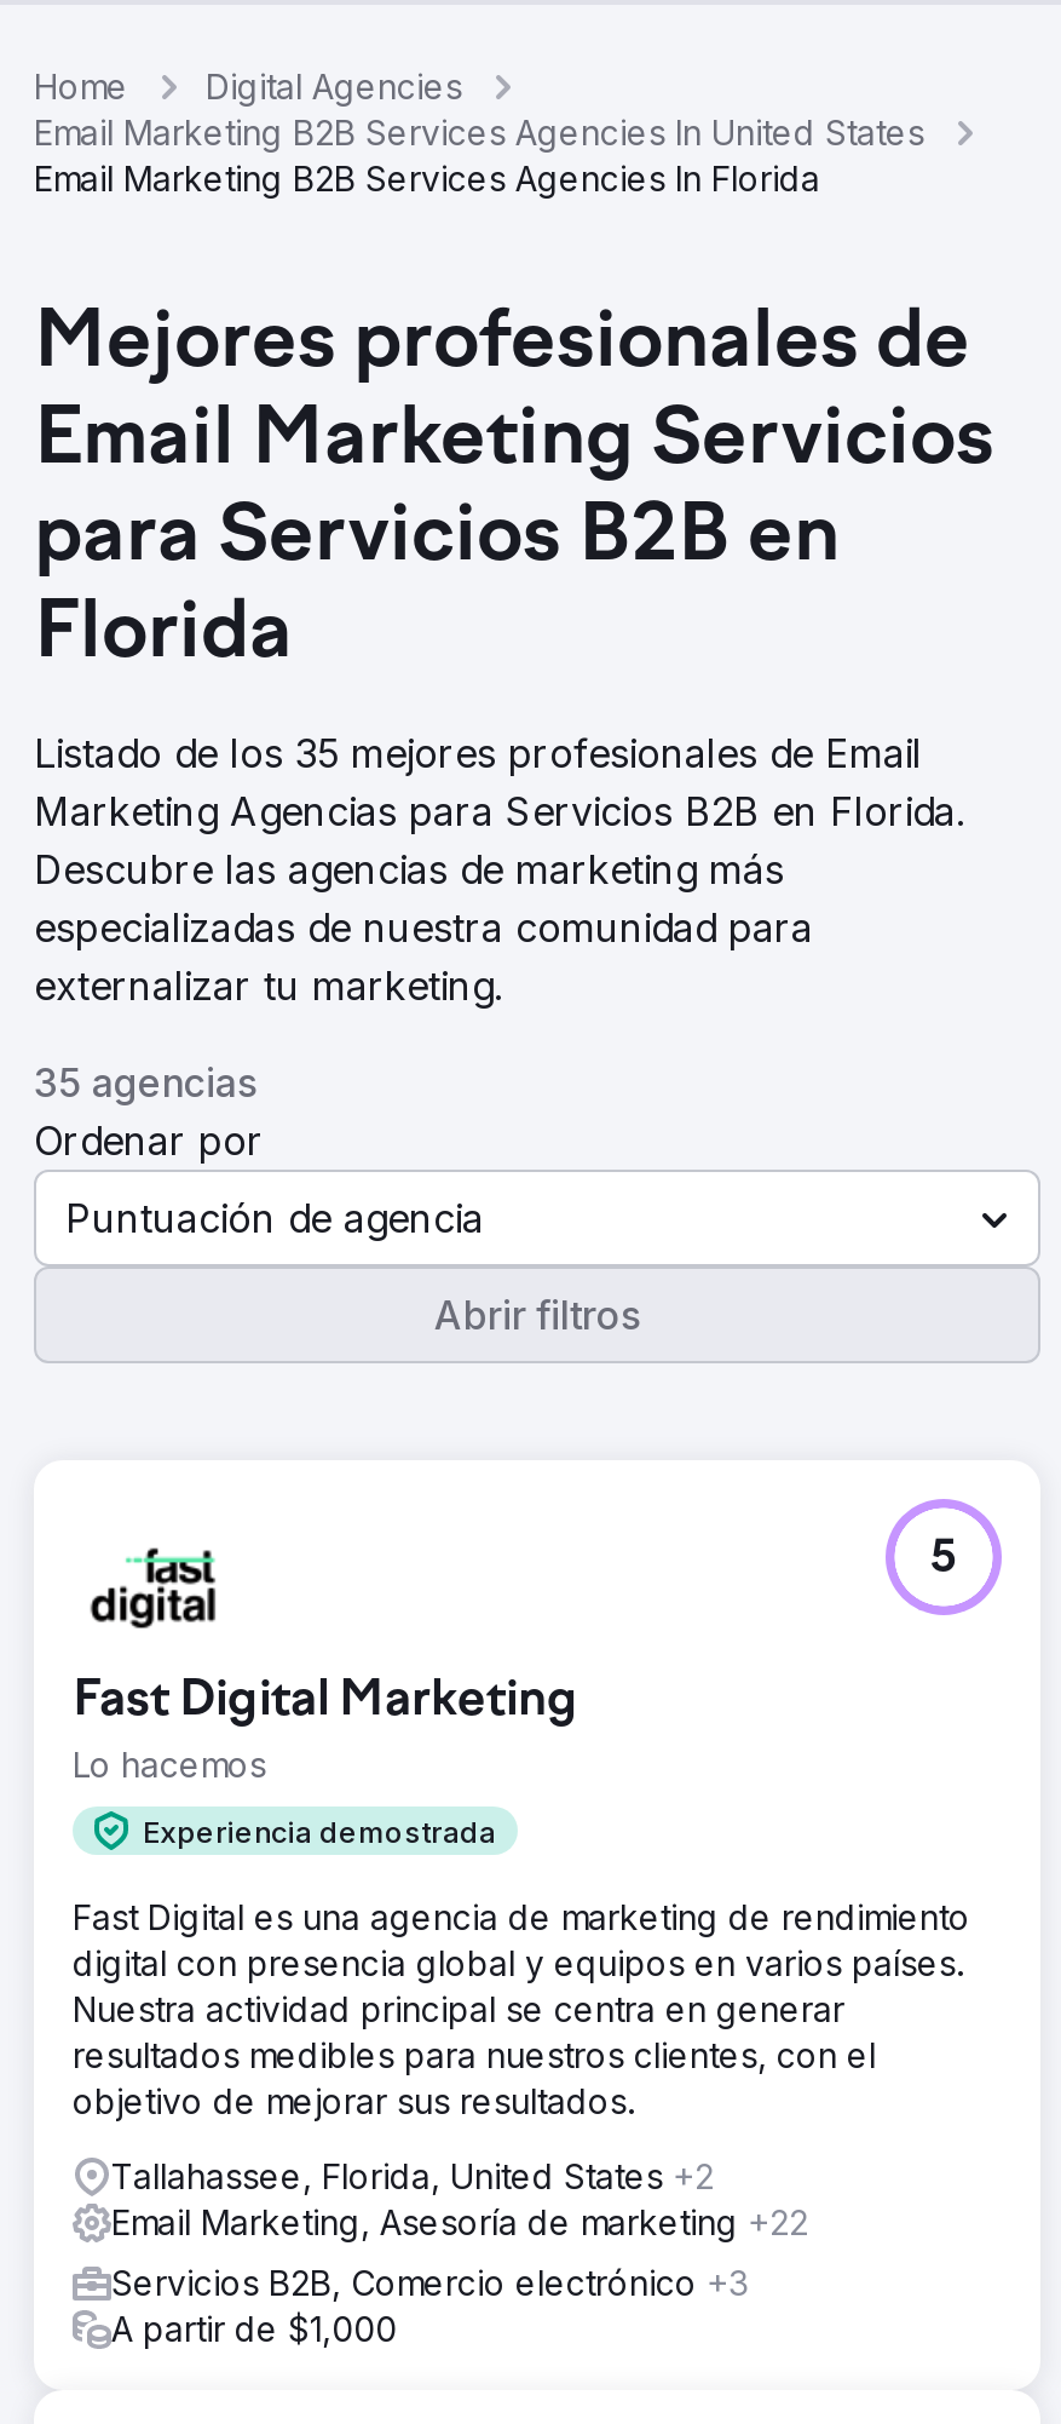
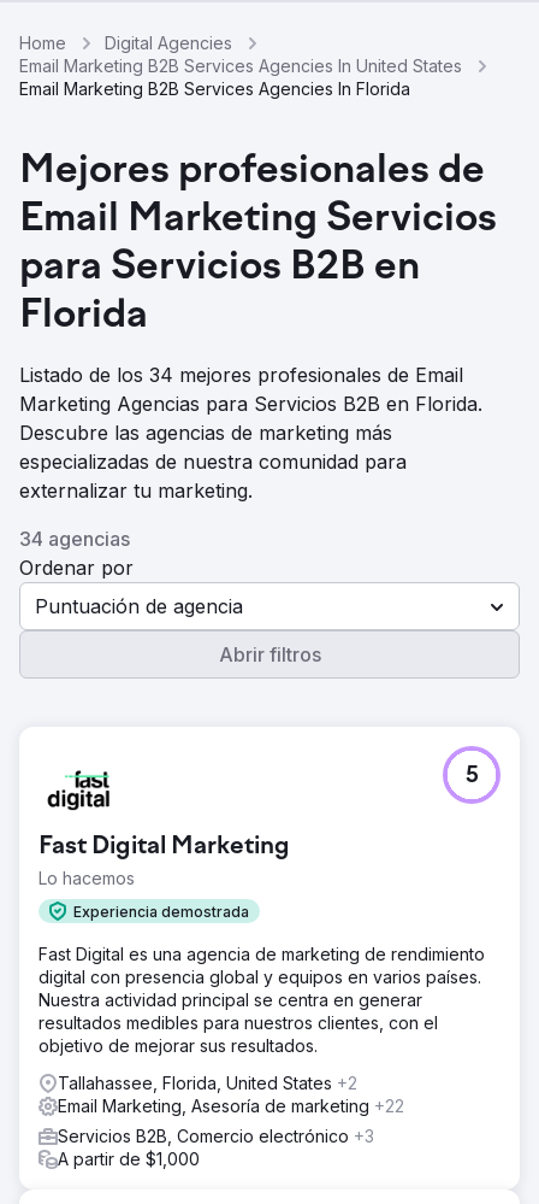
[34,729,922,777] Listado de los 35 mejores profesionales de Email -> [19,363,463,387] Listado de los 34 mejores profesionales de Email
[34,1058,256,1107] 35 agencias -> [19,527,130,551] 34 agencias

